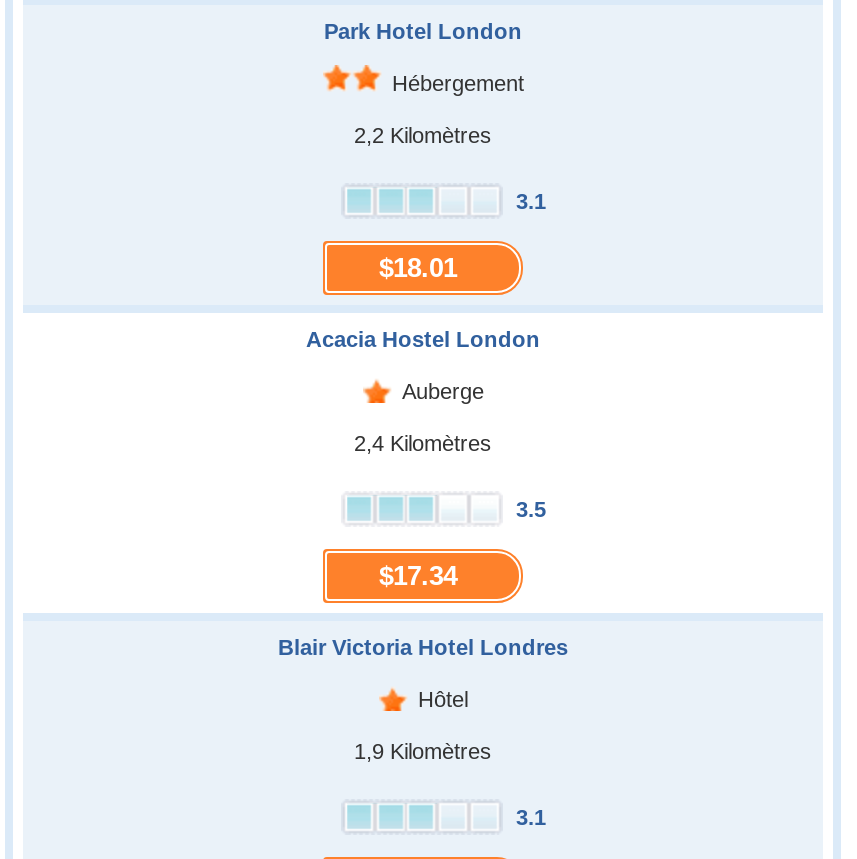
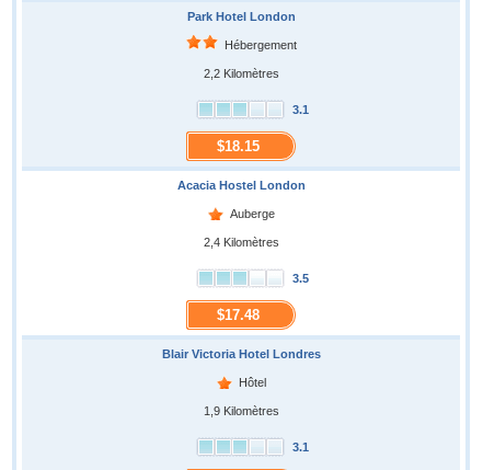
[379,253,457,283] $18.01 -> [217,138,260,154] $18.15
[379,561,457,591] $17.34 -> [217,307,260,323] $17.48

